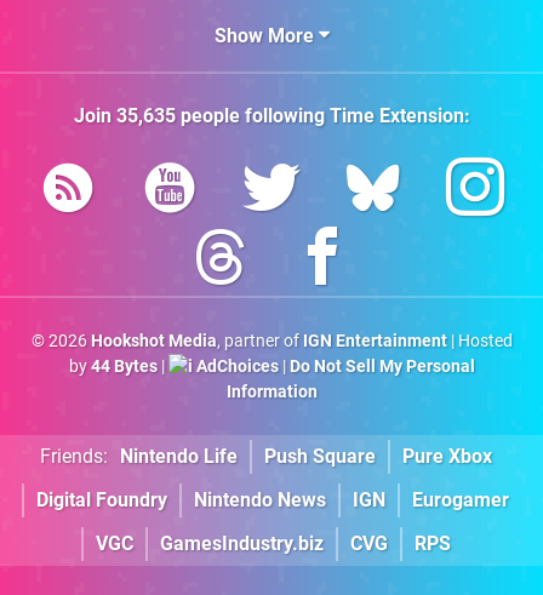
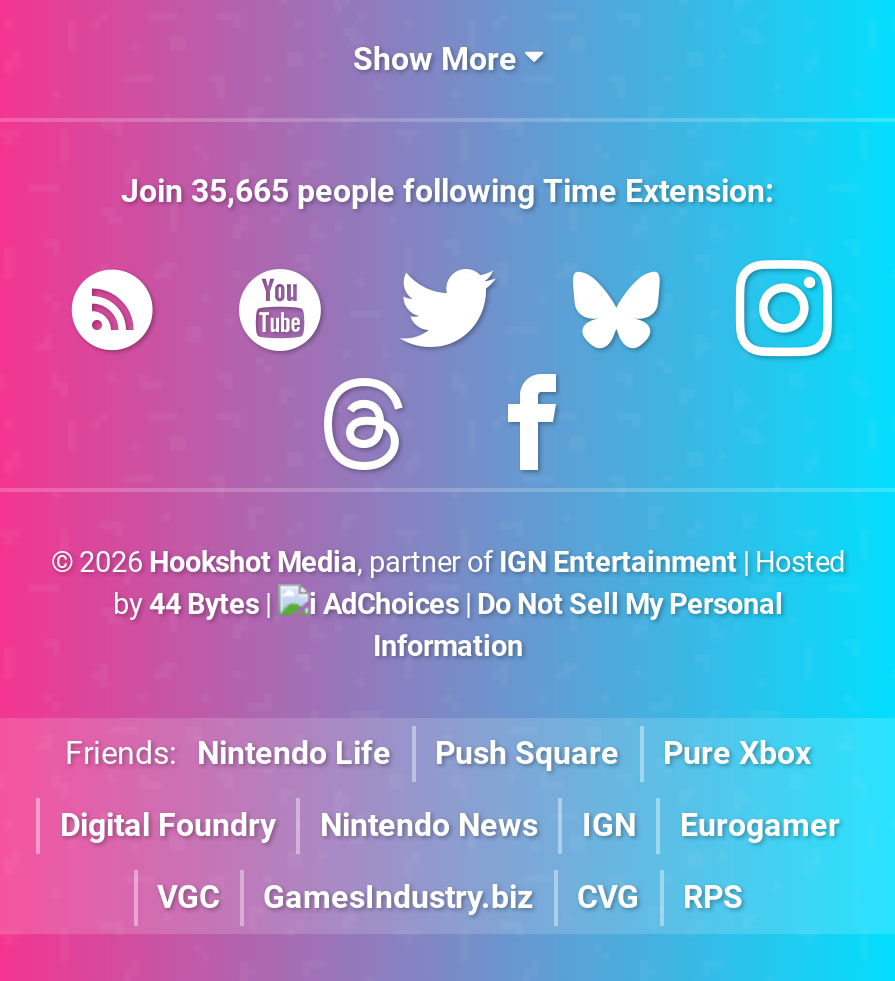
[73,104,470,127] Join 35,635 people following Time Extension: -> [121,171,775,209] Join 35,665 people following Time Extension:

